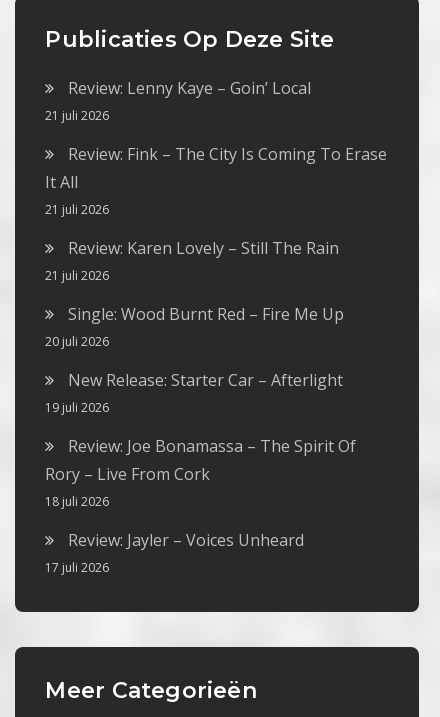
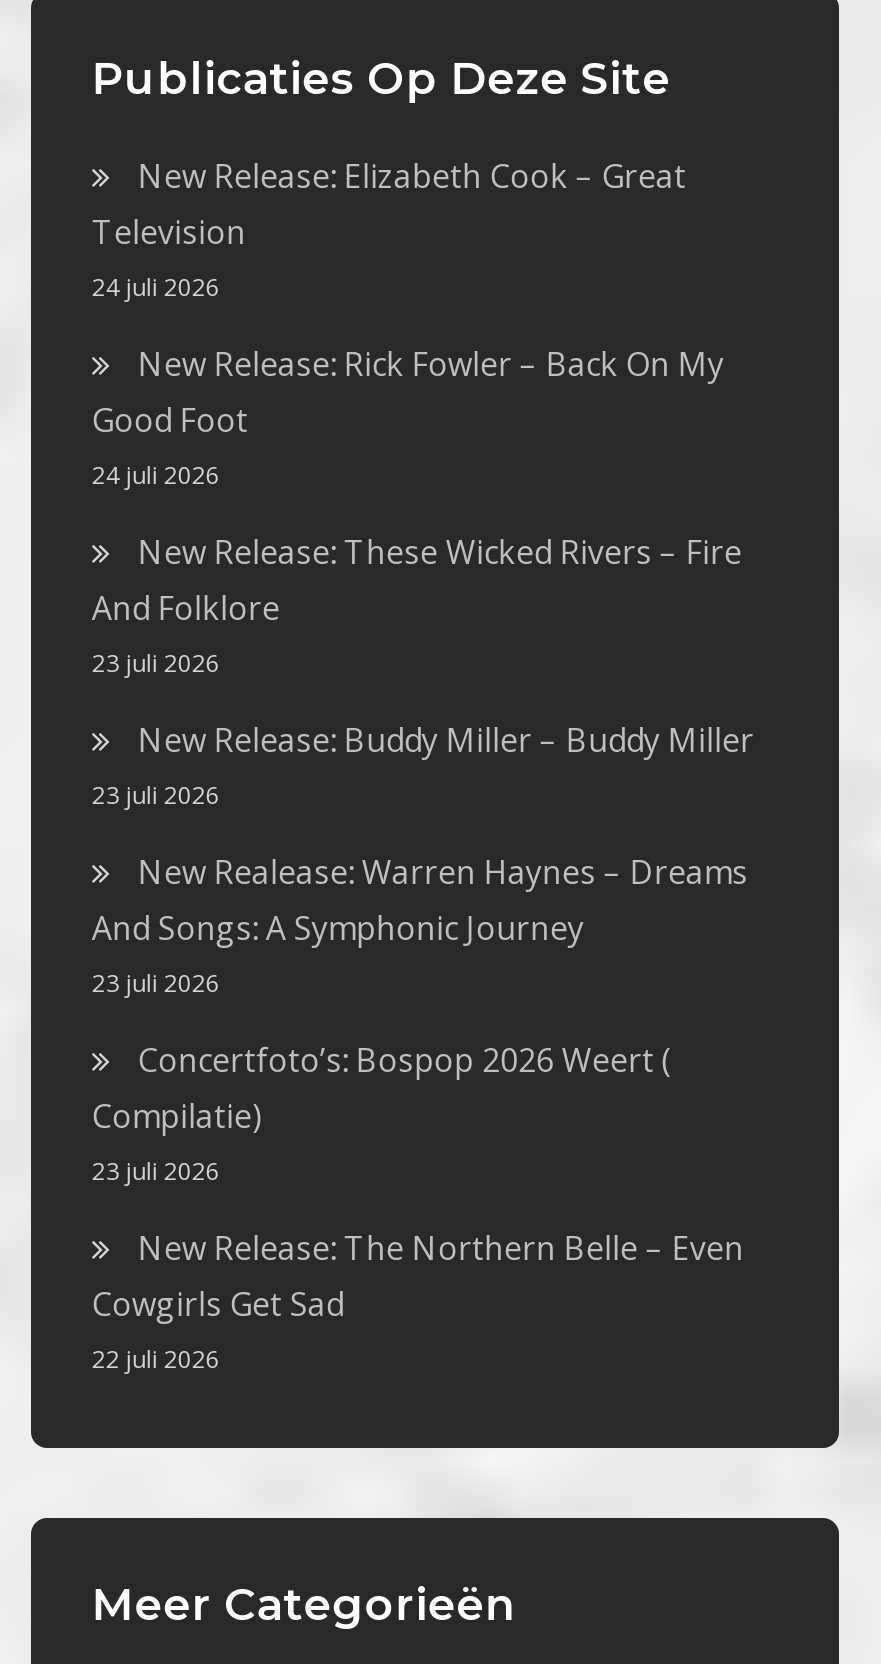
[45,77,311,124] Review: Lenny Kaye – Goin’ Local | 21 juli 2026 -> [92,155,686,305] New Release: Elizabeth Cook – Great | Television | 24 juli 2026
[45,143,387,218] Review: Fink – The City Is Coming To Erase | It All | 21 juli 2026 -> [92,343,724,493] New Release: Rick Fowler – Back On My | Good Foot | 24 juli 2026
[45,237,339,284] Review: Karen Lovely – Still The Rain | 21 juli 2026 -> [92,531,742,681] New Release: These Wicked Rivers – Fire | And Folklore | 23 juli 2026
[45,303,344,350] Single: Wood Burnt Red – Fire Me Up | 20 juli 2026 -> [92,719,754,813] New Release: Buddy Miller – Buddy Miller | 23 juli 2026
[45,369,343,416] New Release: Starter Car – Afterlight | 19 juli 2026 -> [92,851,748,1001] New Realease: Warren Haynes – Dreams | And Songs: A Symphonic Journey | 23 juli 2026
[45,435,356,510] Review: Joe Bonamassa – The Spirit Of | Rory – Live From Cork | 18 juli 2026 -> [92,1039,672,1189] Concertfoto’s: Bospop 2026 Weert ( | Compilatie) | 23 juli 2026
[45,529,304,576] Review: Jayler – Voices Unheard | 17 juli 2026 -> [92,1227,744,1377] New Release: The Northern Belle – Even | Cowgirls Get Sad | 22 juli 2026

